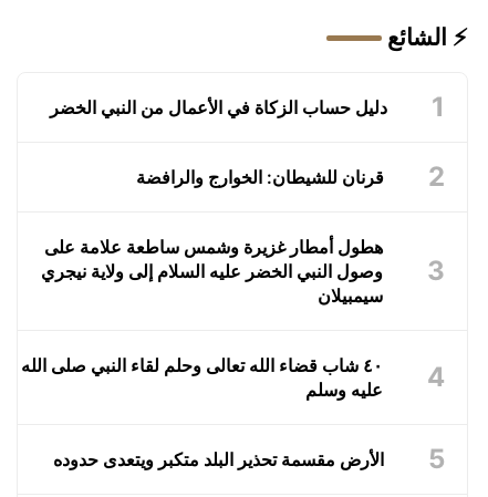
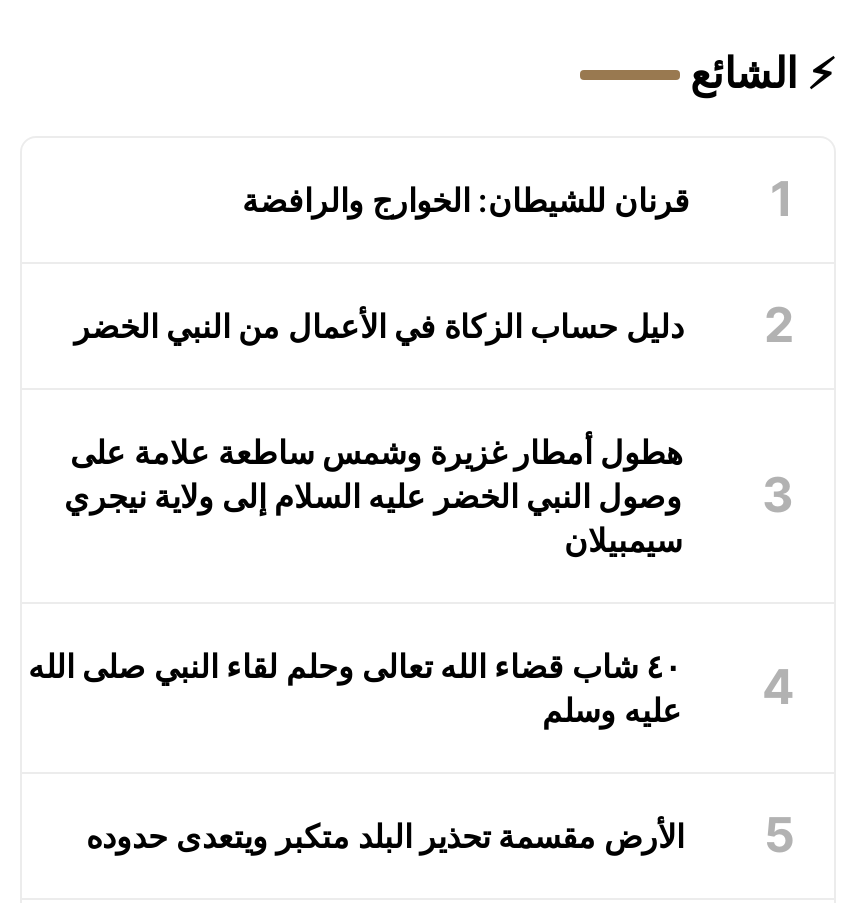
moved [50,96,387,118] -> [74,305,684,345]: دليل حساب الزكاة في الأعمال من النبي الخضر
moved [136,165,384,188] -> [242,179,690,219]: قرنان للشيطان: الخوارج والرافضة

